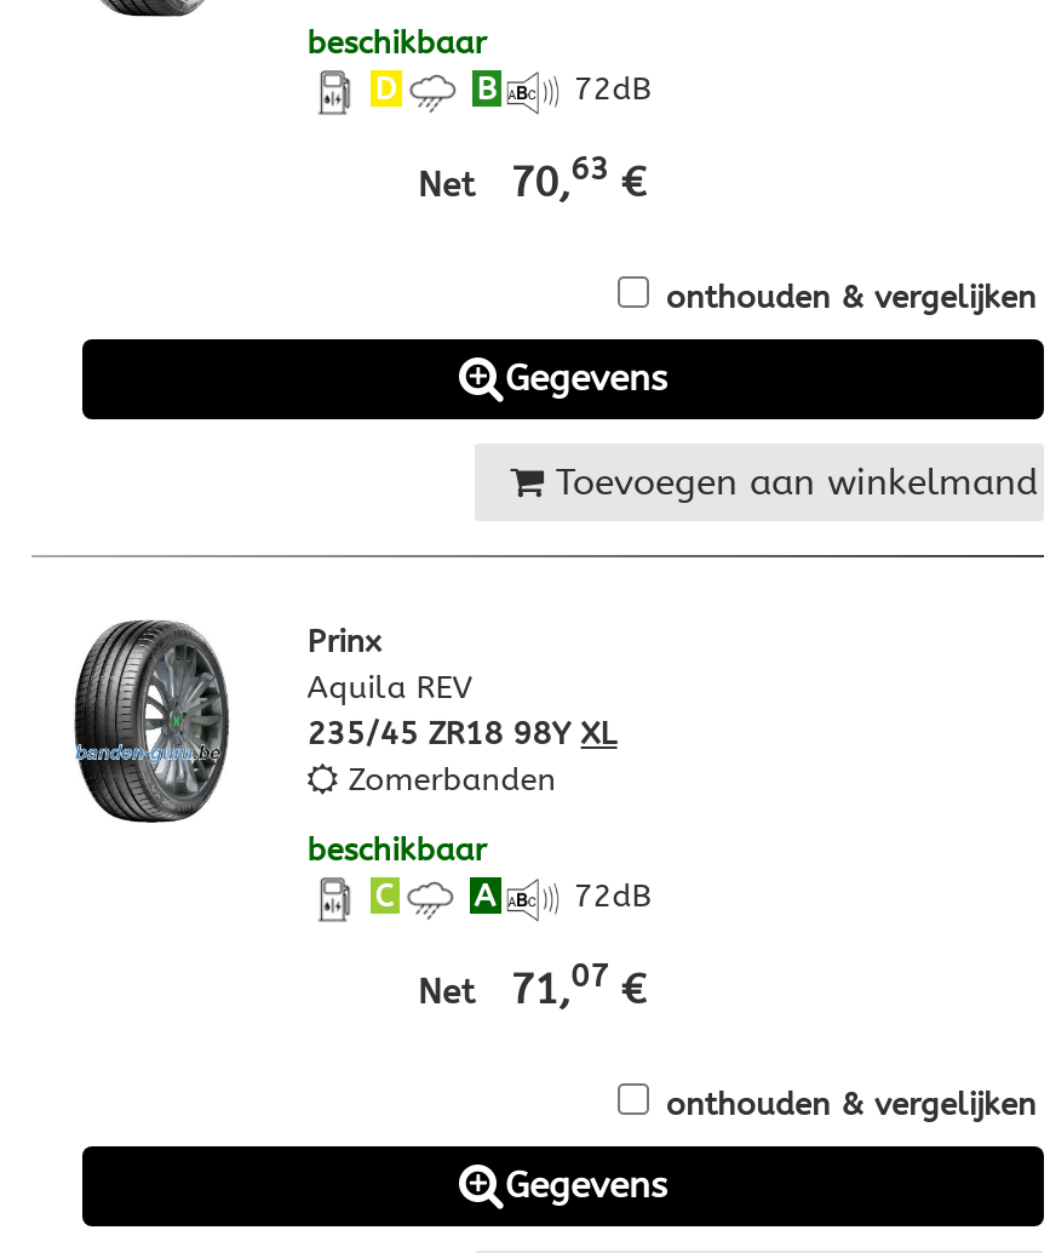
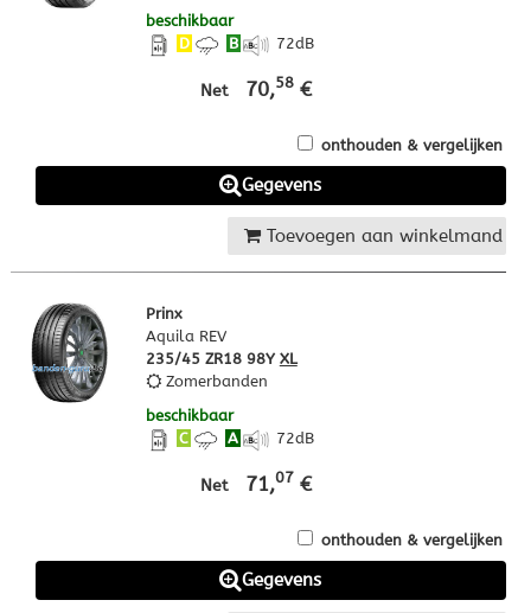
[418,151,646,205] Net 70,63 € -> [200,74,311,100] Net 70,58 €

